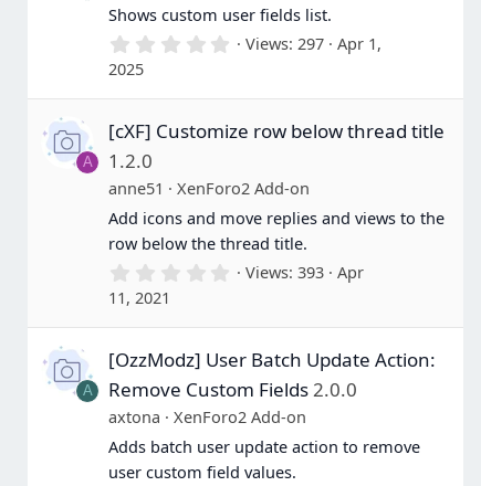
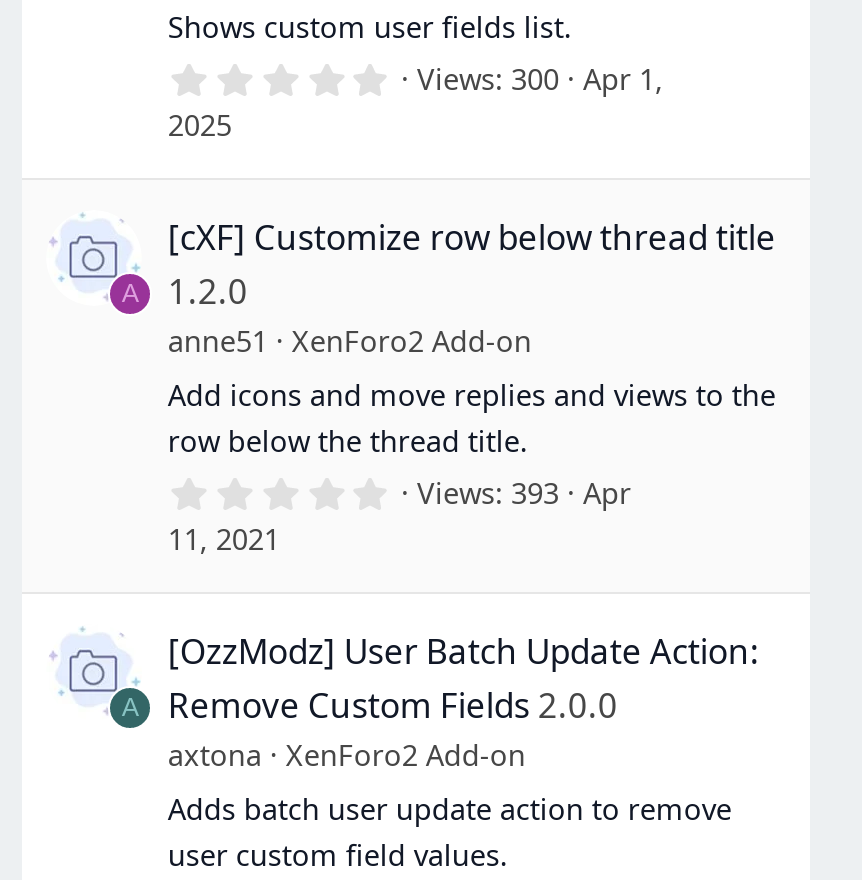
[246,32,382,54] Views 297 Apr 1, -> [417,58,663,98] Views 300 Apr 1,

